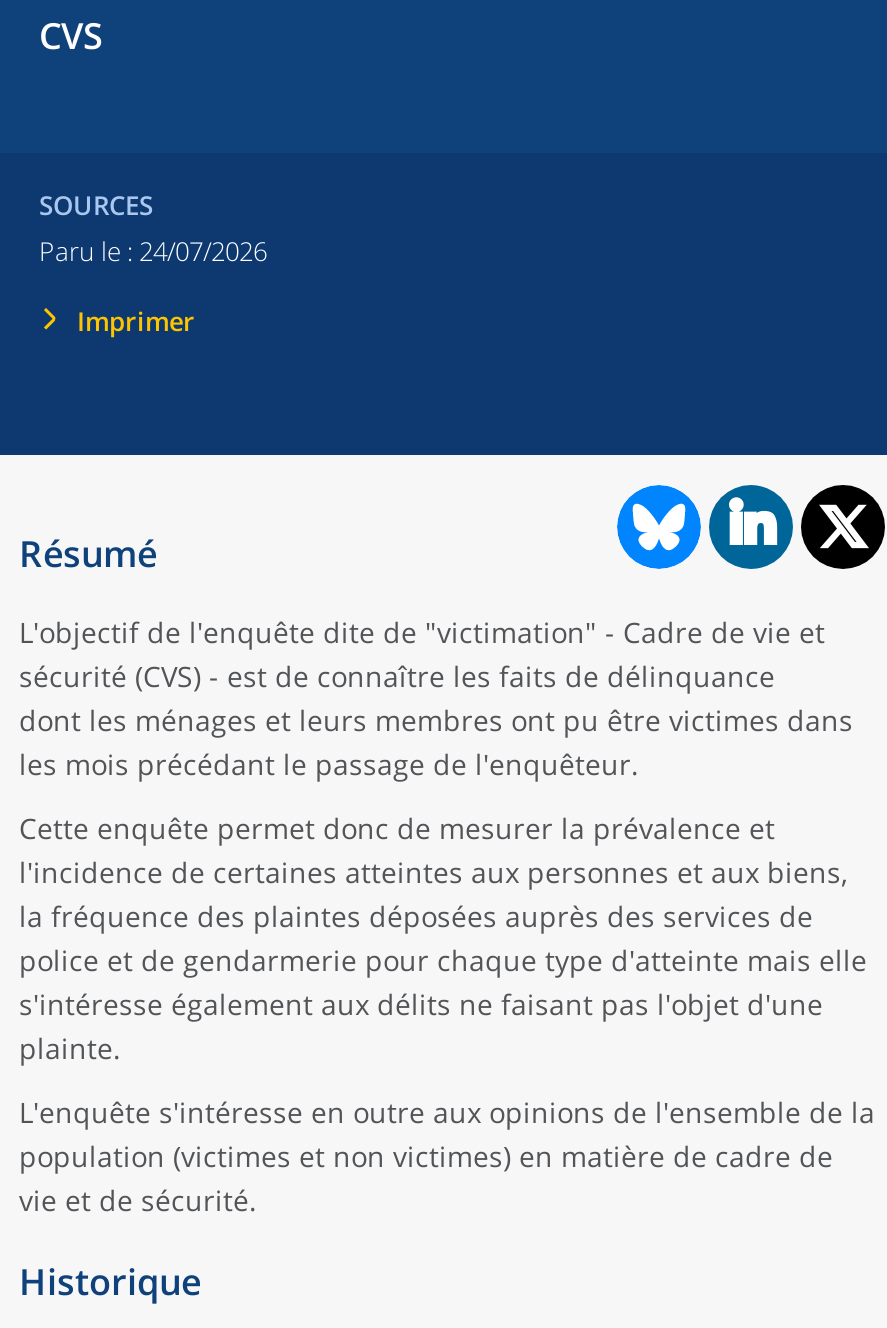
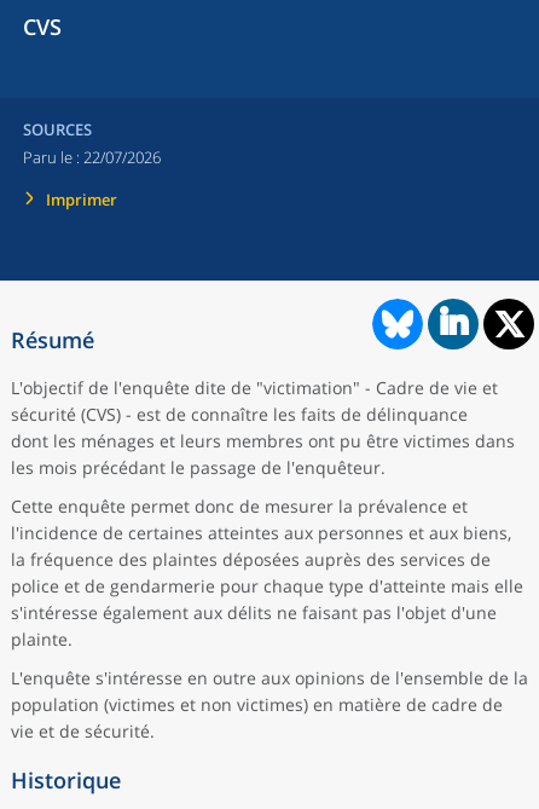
[39,233,267,269] Paru le : 24/07/2026 -> [23,146,161,168] Paru le : 22/07/2026

